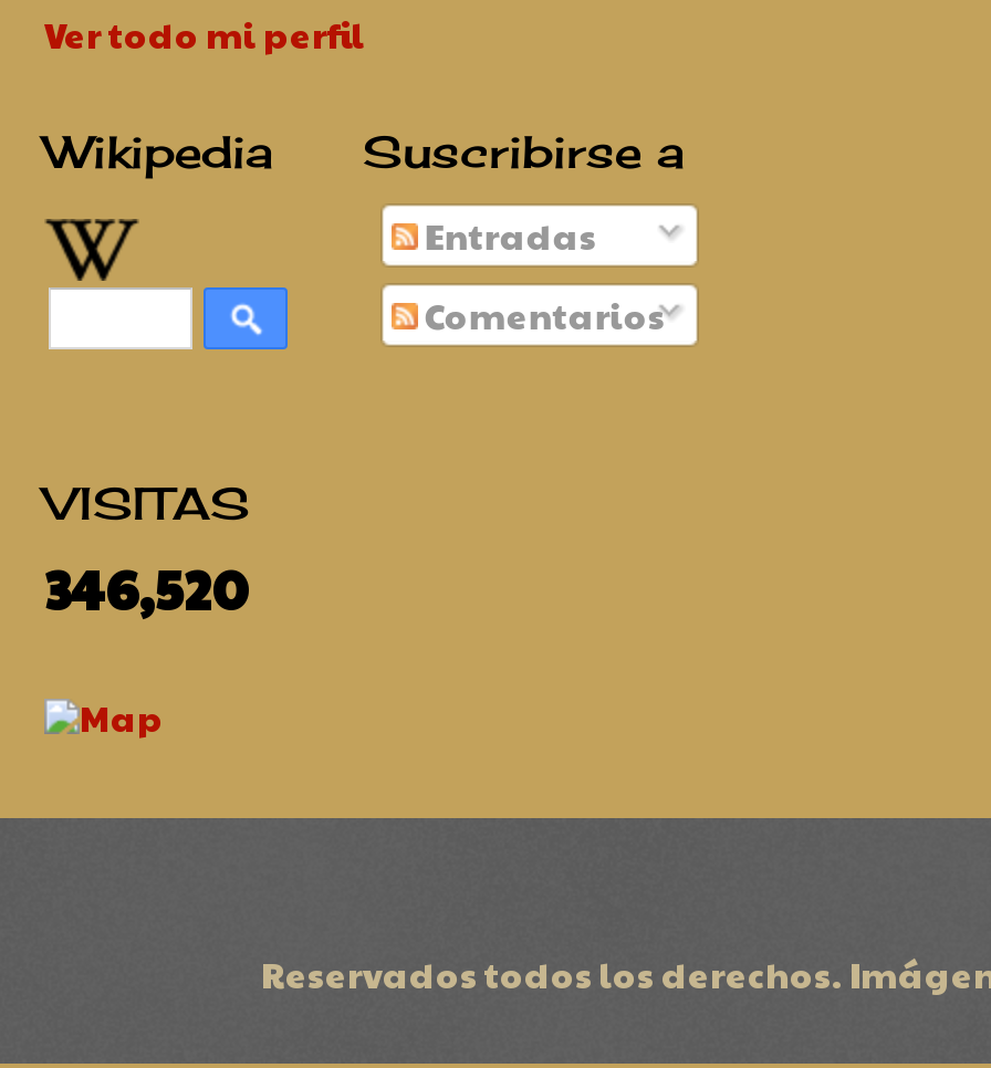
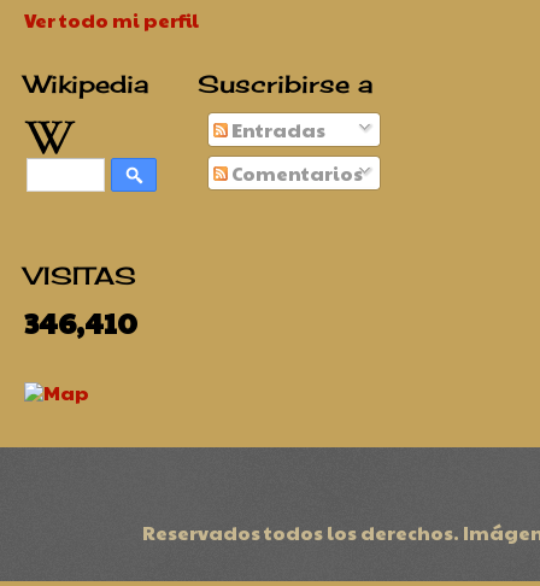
[44,550,250,625] 346,520 -> [24,301,137,342] 346,410

